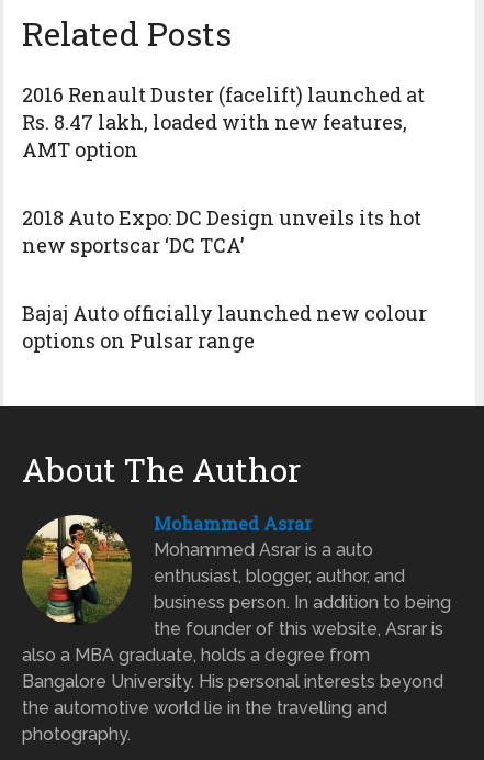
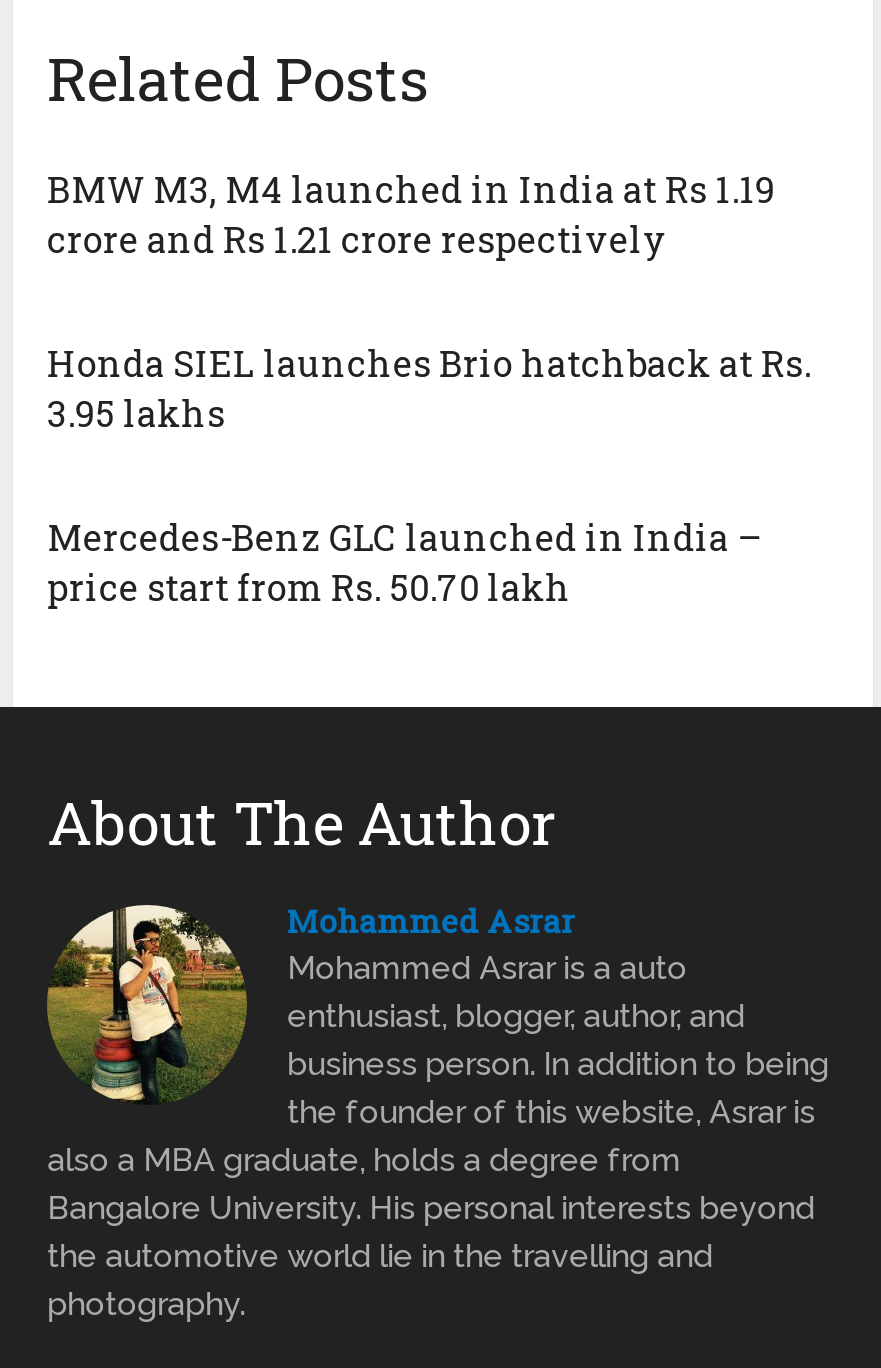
[22,81,425,163] 2016 Renault Duster (facelift) launched at | Rs. 8.47 lakh, loaded with new features, | AMT option -> [47,165,775,263] BMW M3, M4 launched in India at Rs 1.19 | crore and Rs 1.21 crore respectively
[22,204,422,258] 2018 Auto Expo: DC Design unveils its hot | new sportscar ‘DC TCA’ -> [47,339,811,437] Honda SIEL launches Brio hatchback at Rs. | 3.95 lakhs
[22,300,427,354] Bajaj Auto officially launched new colour | options on Pulsar range -> [47,513,761,611] Mercedes-Benz GLC launched in India – | price start from Rs. 50.70 lakh

